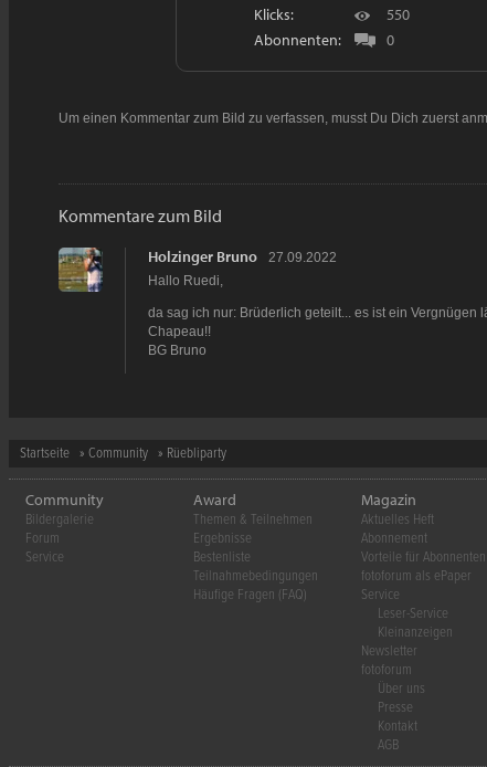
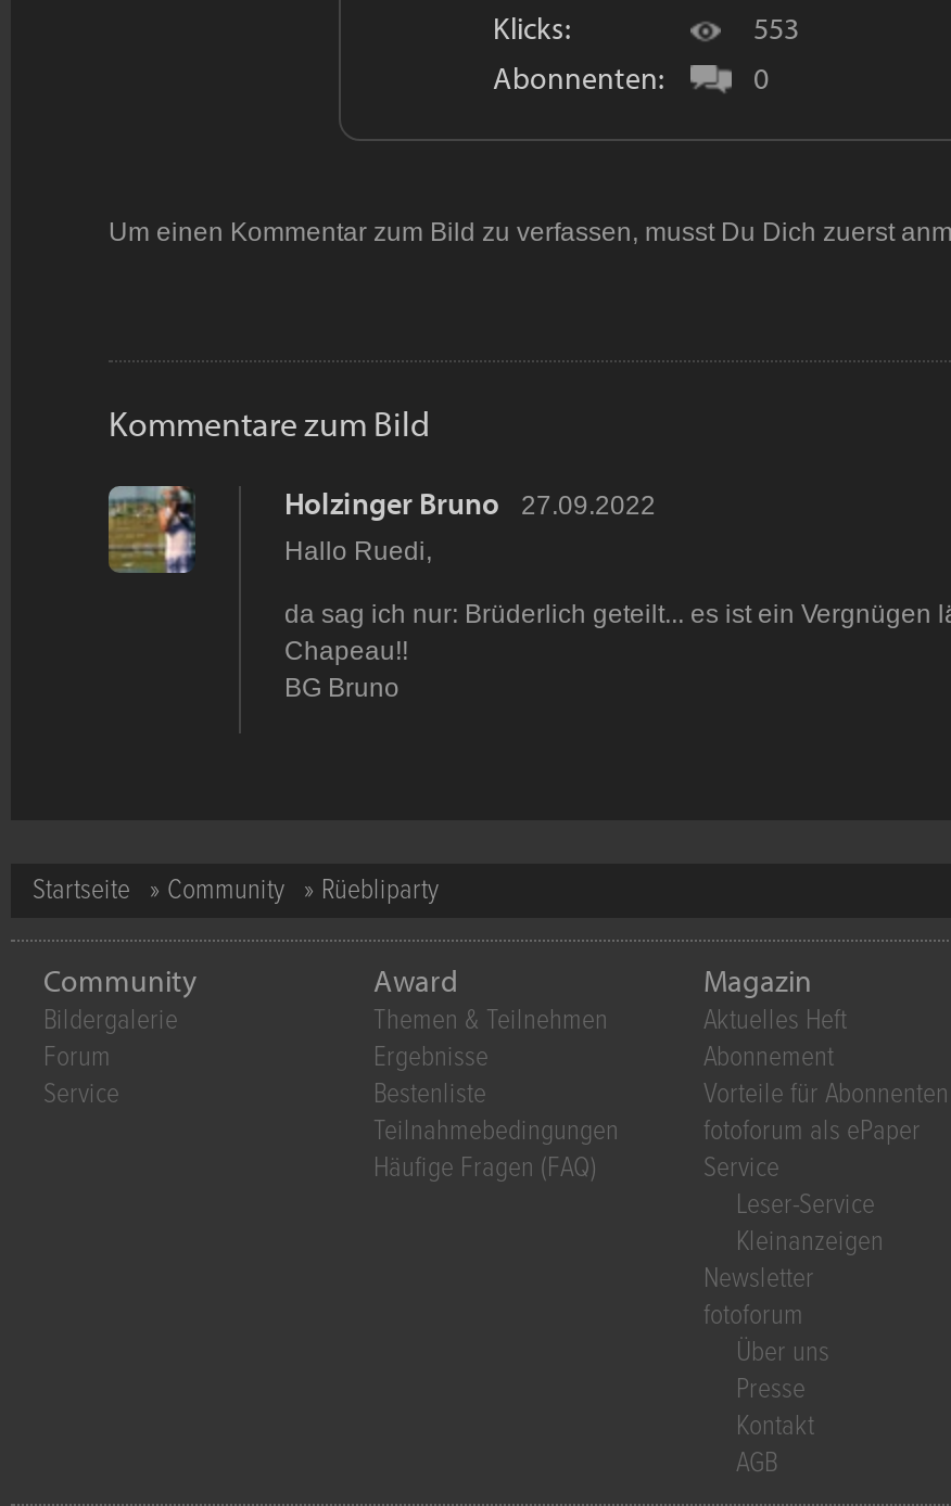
[387,4,410,24] 550 -> [753,8,799,47] 553

